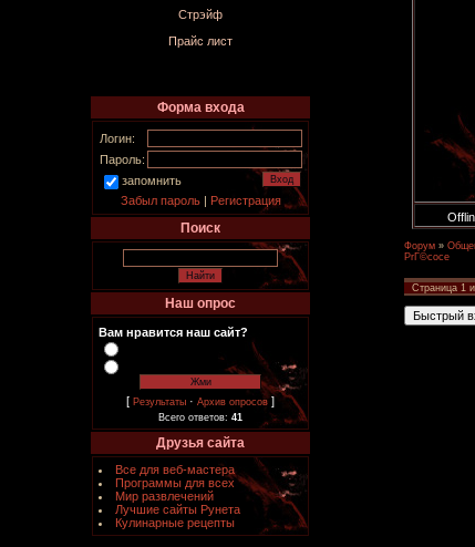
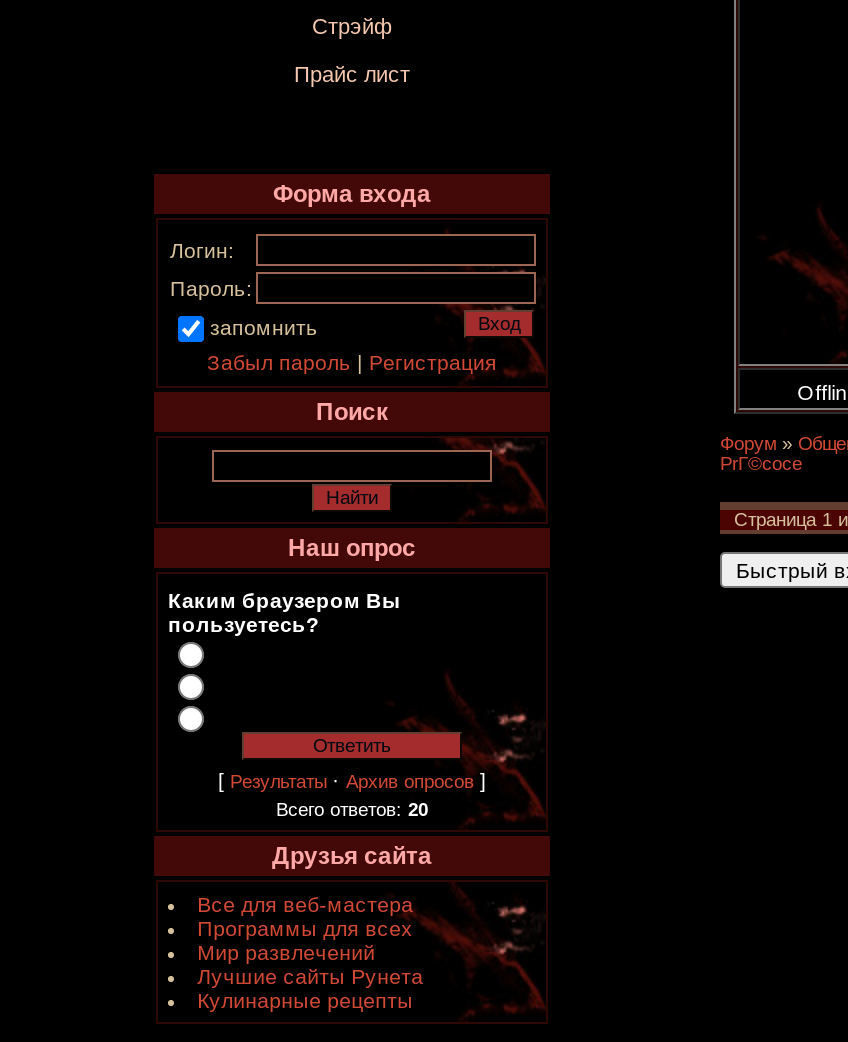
[99,326,248,339] Вам нравится наш сайт? -> [168,588,400,636] Каким браузером Вы | пользуетесь?
[158,412,242,423] Всего ответов: 41 -> [276,800,428,820] Всего ответов: 20

